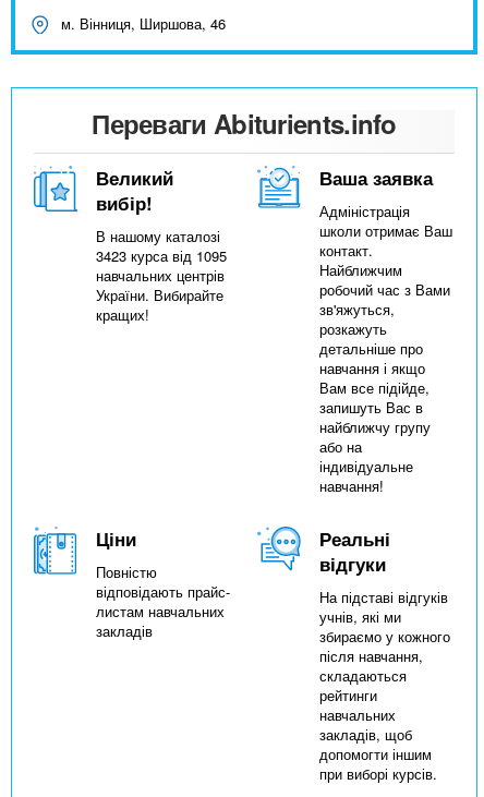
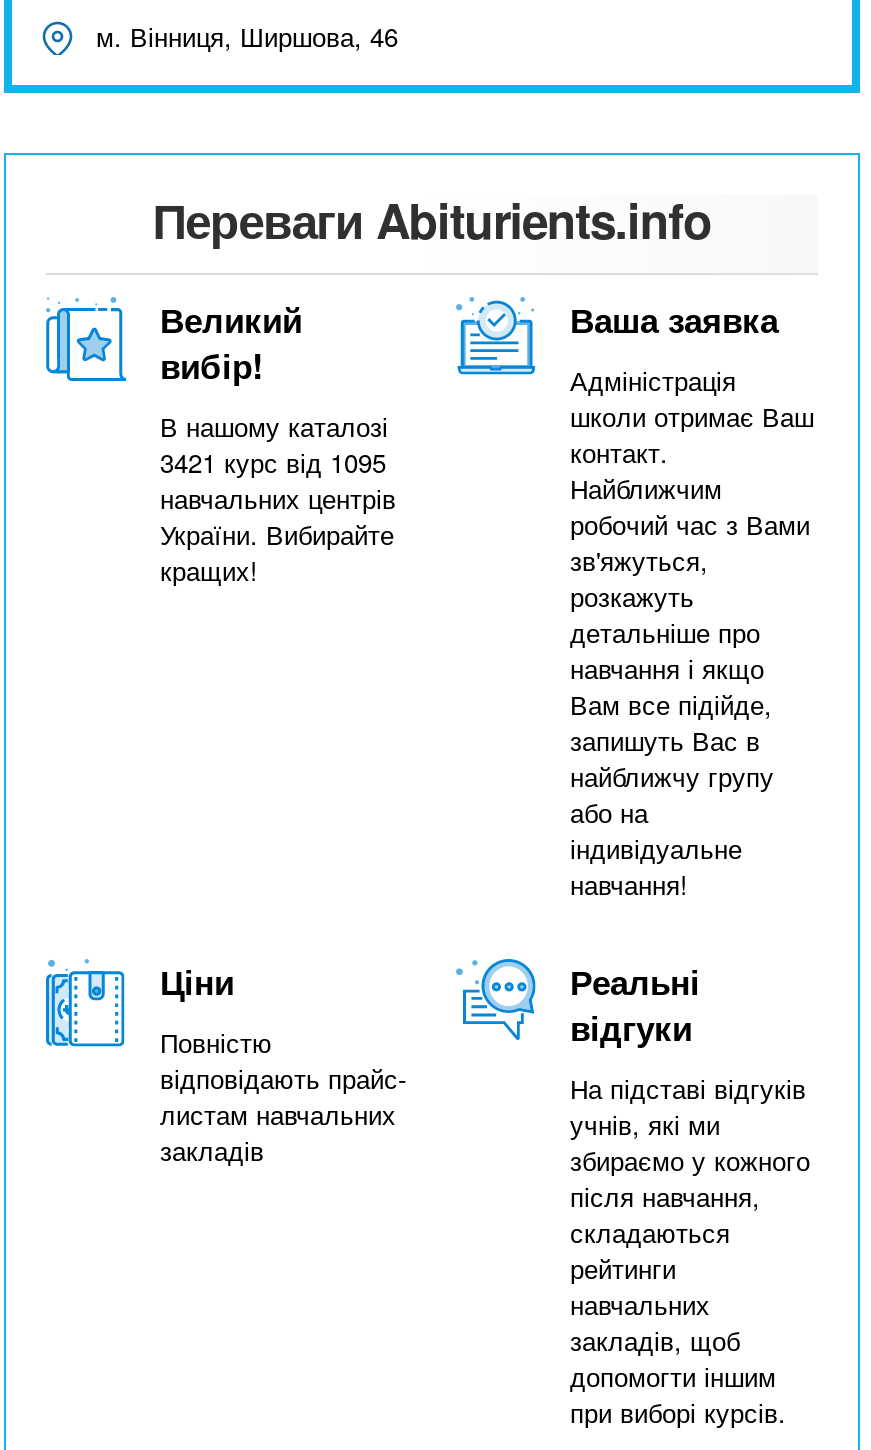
[96,245,227,266] 3423 курса від 1095 -> [160,443,386,481] 3421 курс від 1095

